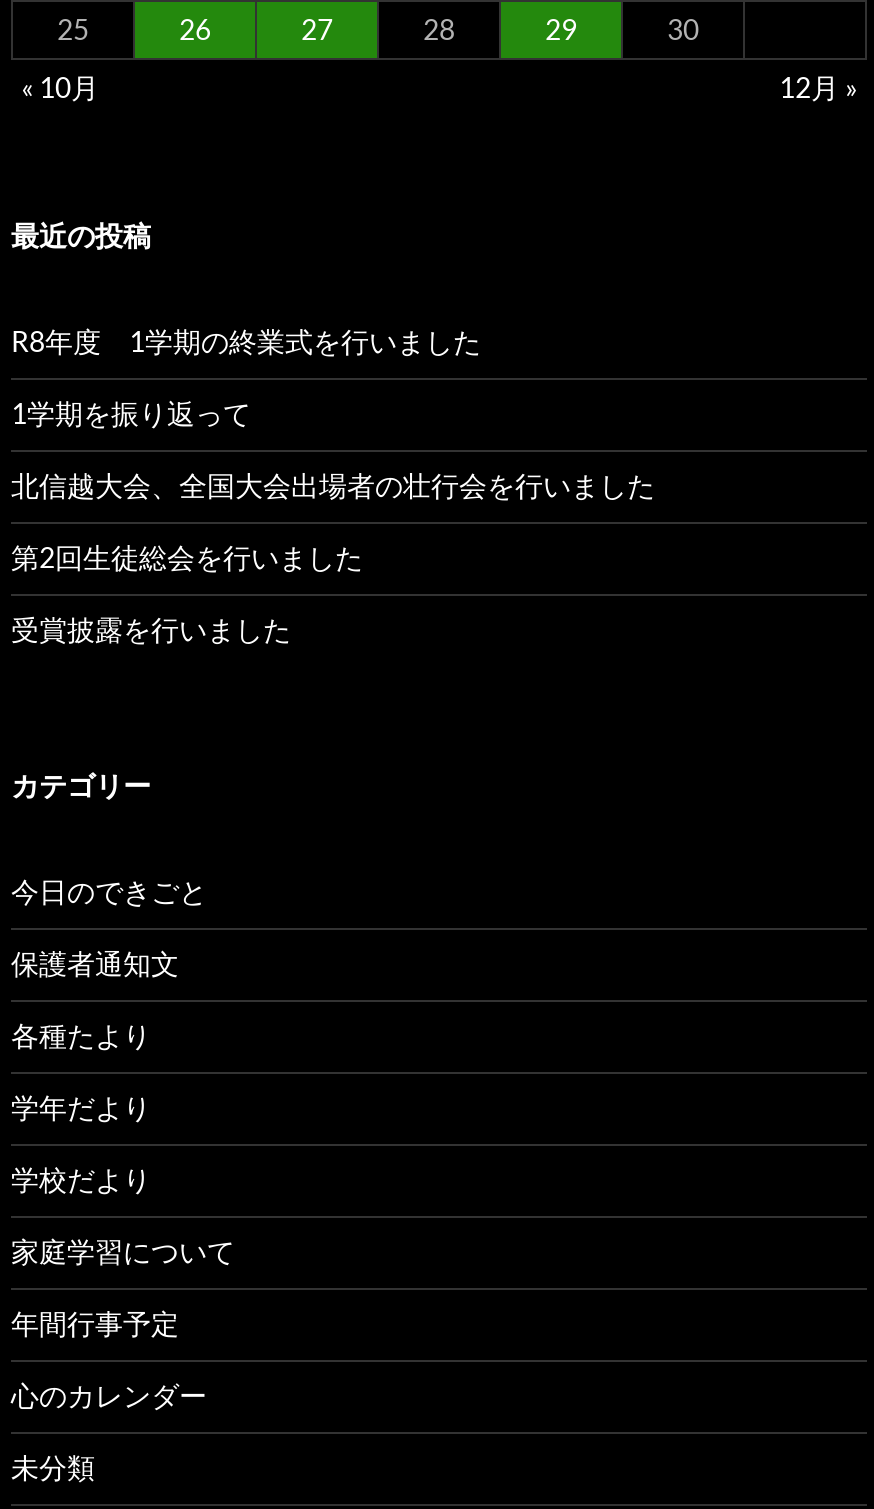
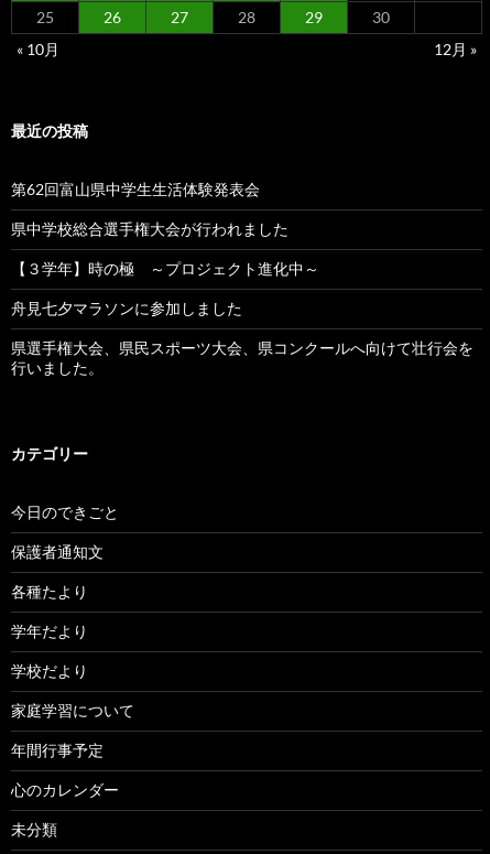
[11,325,481,359] R8年度 1学期の終業式を行いました -> [11,179,260,198] 第62回富山県中学生生活体験発表会
[11,397,251,431] 1学期を振り返って -> [11,219,288,237] 県中学校総合選手権大会が行われました
[11,469,655,503] 北信越大会、全国大会出場者の壮行会を行いました -> [11,258,319,277] 【３学年】時の極 ～プロジェクト進化中～
[11,541,363,575] 第2回生徒総会を行いました -> [11,298,242,317] 舟見七夕マラソンに参加しました
[11,613,291,647] 受賞披露を行いました -> [11,338,473,376] 県選手権大会、県民スポーツ大会、県コンクールへ向けて壮行会を | 行いました。

